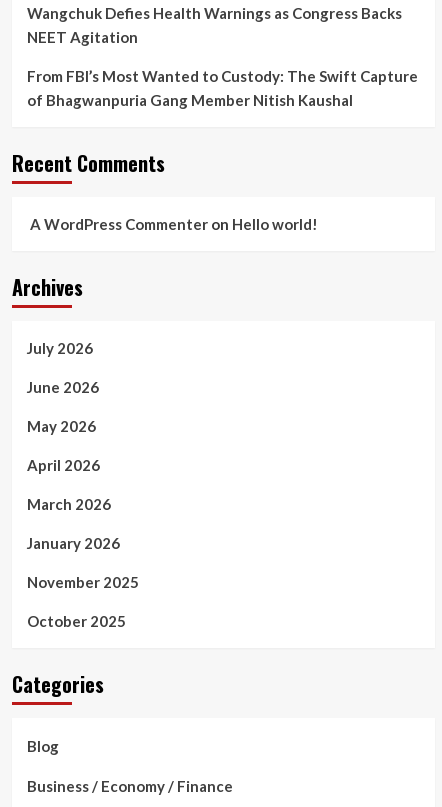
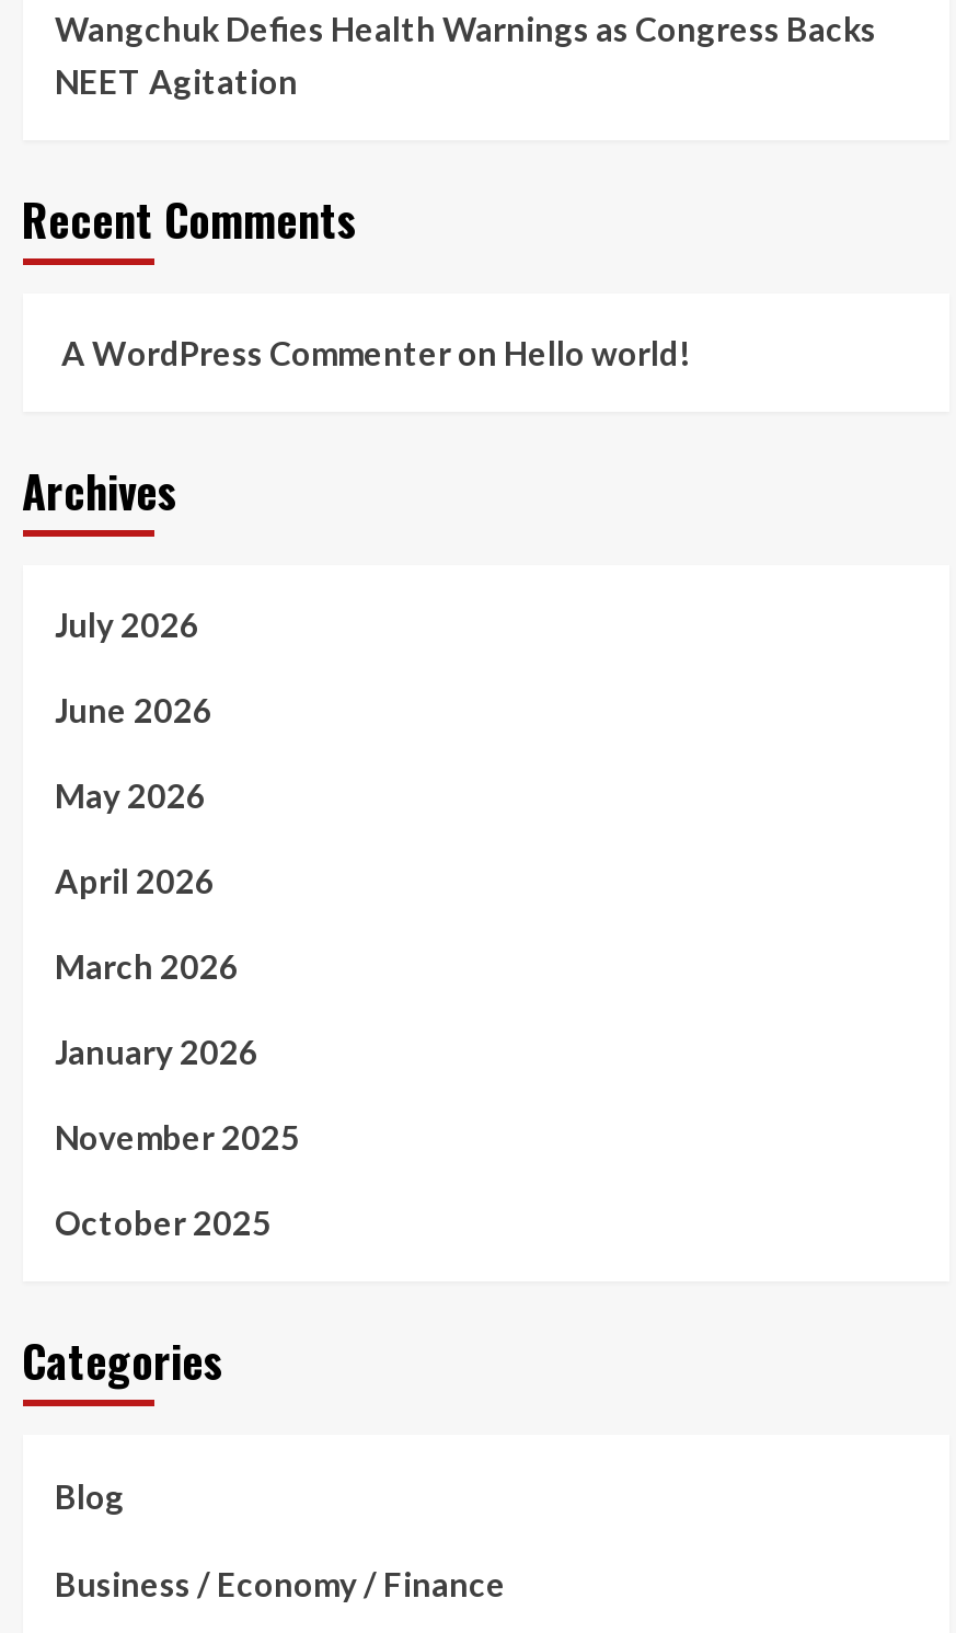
[26,67,417,109] From FBI’s Most Wanted to Custody: The Swift Capture | of Bhagwanpuria Gang Member Nitish Kaushal -> none

